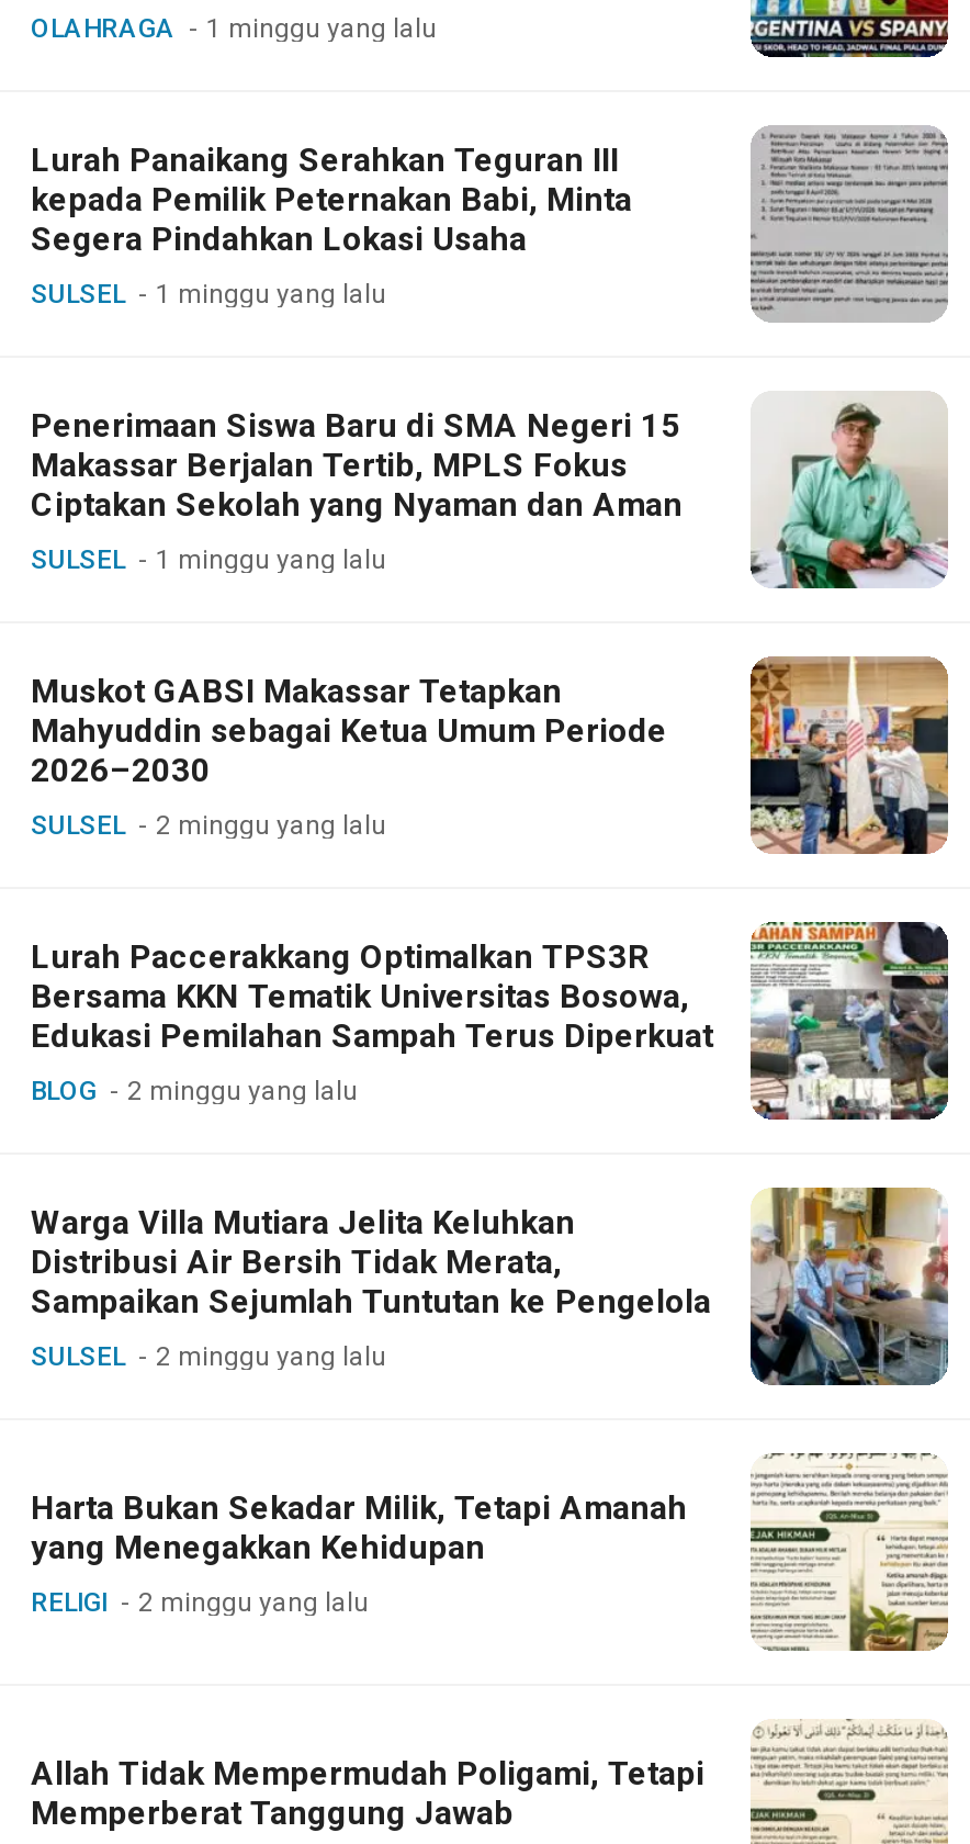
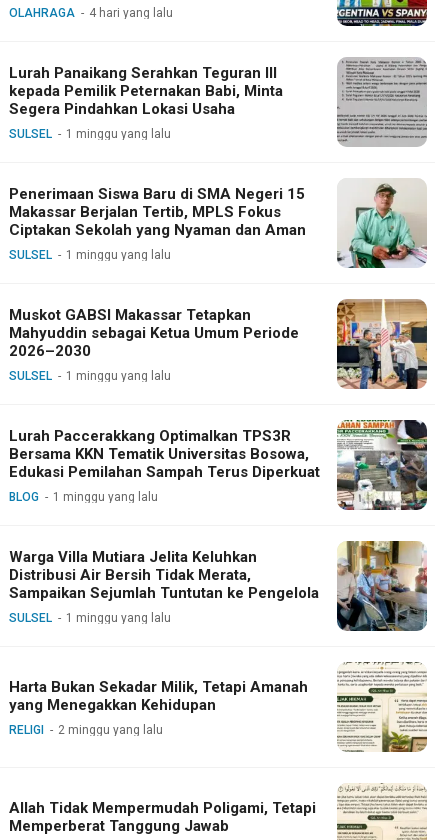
[206,14,437,44] 1 minggu yang lalu -> [89,6,173,20] 4 hari yang lalu
[156,810,386,841] 2 minggu yang lalu -> [66,369,171,383] 1 minggu yang lalu
[127,1076,358,1107] 2 minggu yang lalu -> [53,490,158,504] 1 minggu yang lalu
[156,1342,386,1372] 2 minggu yang lalu -> [66,611,171,625] 1 minggu yang lalu

